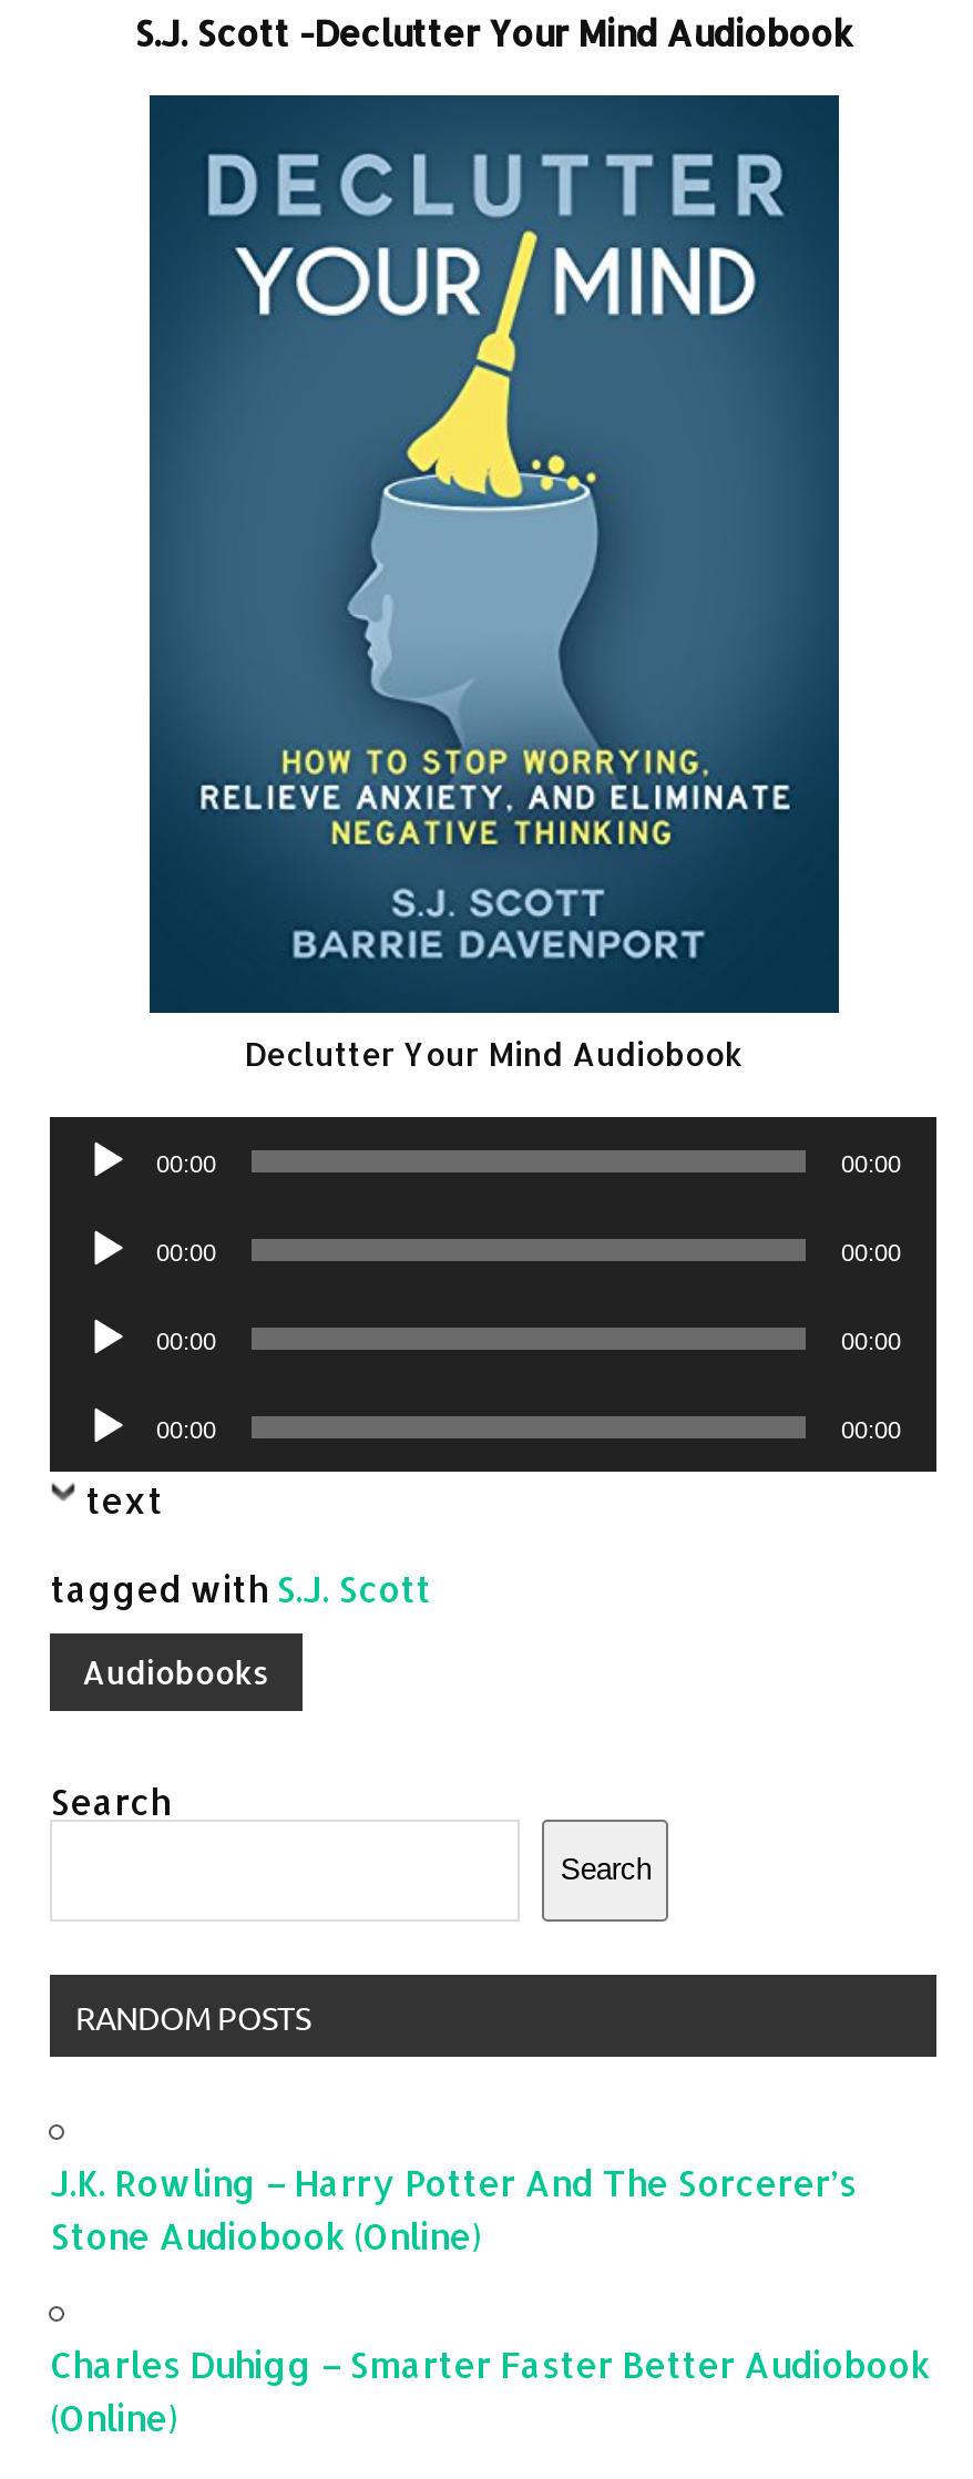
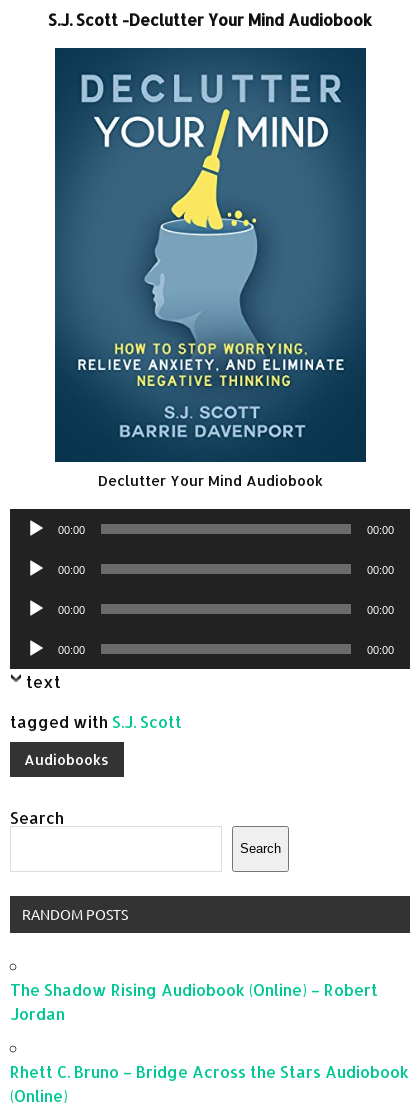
[50,2159,857,2259] J.K. Rowling – Harry Potter And The Sorcerer’s | Stone Audiobook (Online) -> [10,979,378,1024] The Shadow Rising Audiobook (Online) – Robert | Jordan
[50,2341,930,2387] Charles Duhigg – Smarter Faster Better Audiobook -> [10,1061,409,1082] Rhett C. Bruno – Bridge Across the Stars Audiobook

